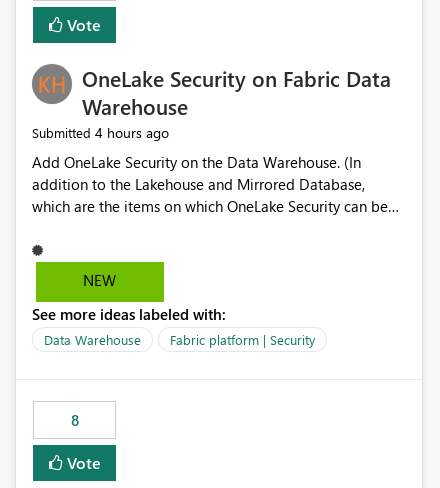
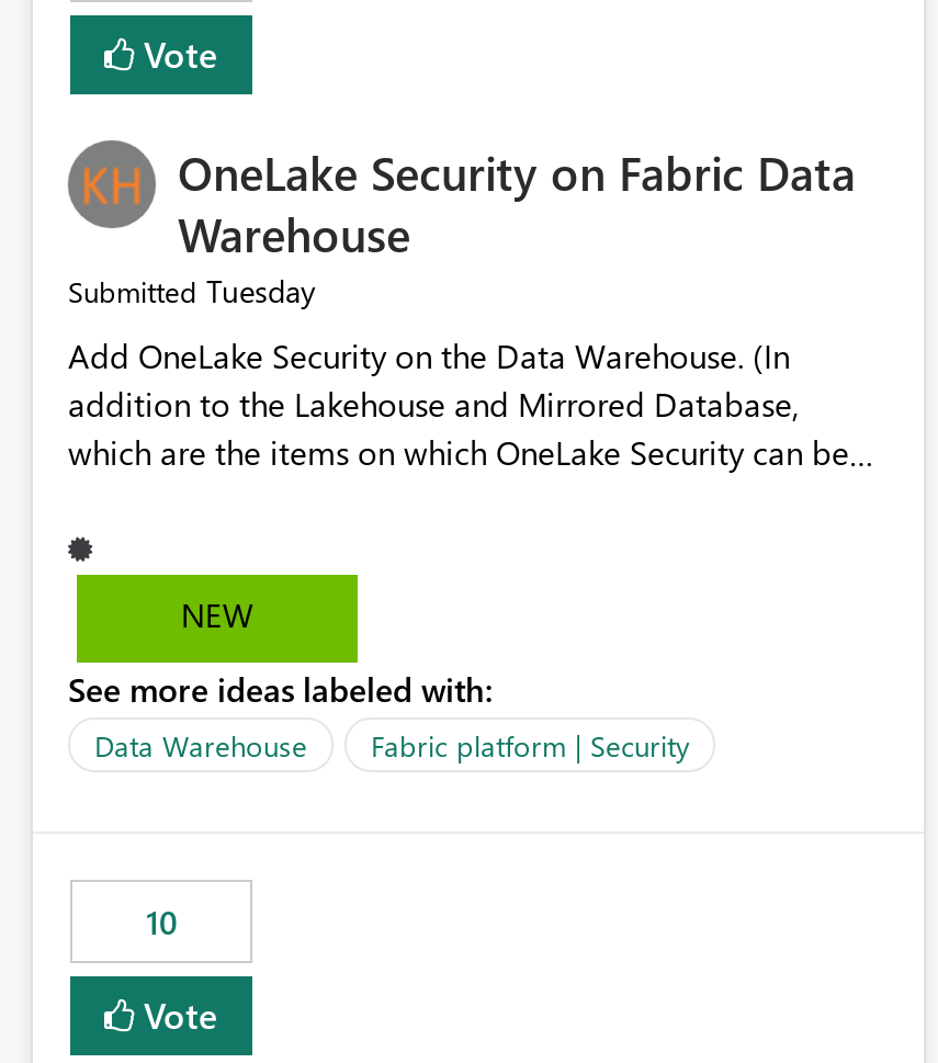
[32,123,169,142] Submitted 4 hours ago -> [68,271,316,312] Submitted Tuesday
[70,410,78,430] 8 -> [146,900,177,944] 10

